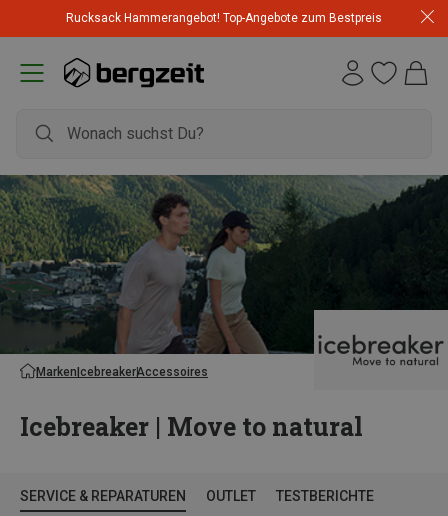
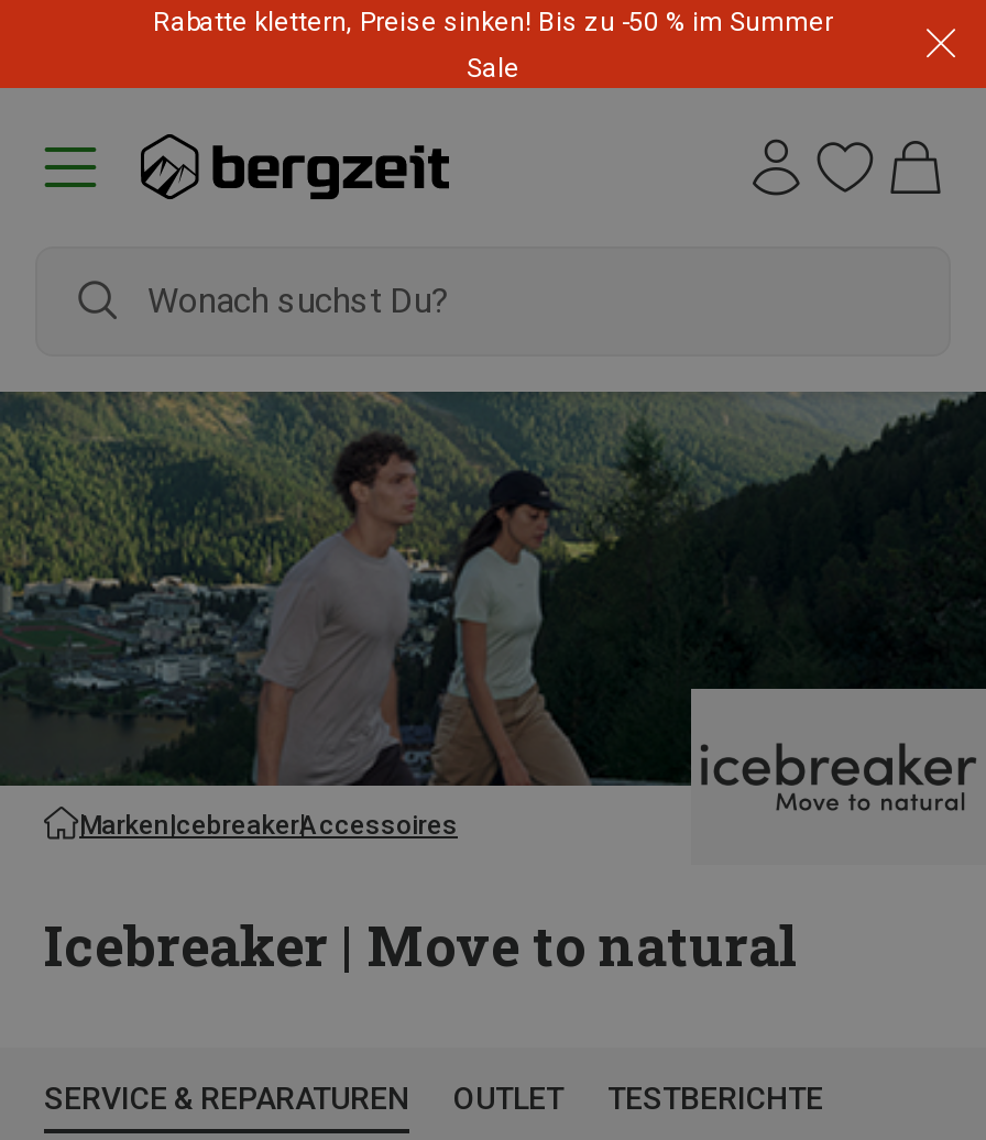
[66,10,382,24] Rucksack Hammerangebot! Top-Angebote zum Bestpreis -> [153,7,833,84] Rabatte klettern, Preise sinken! Bis zu -50 % im Summer | Sale

